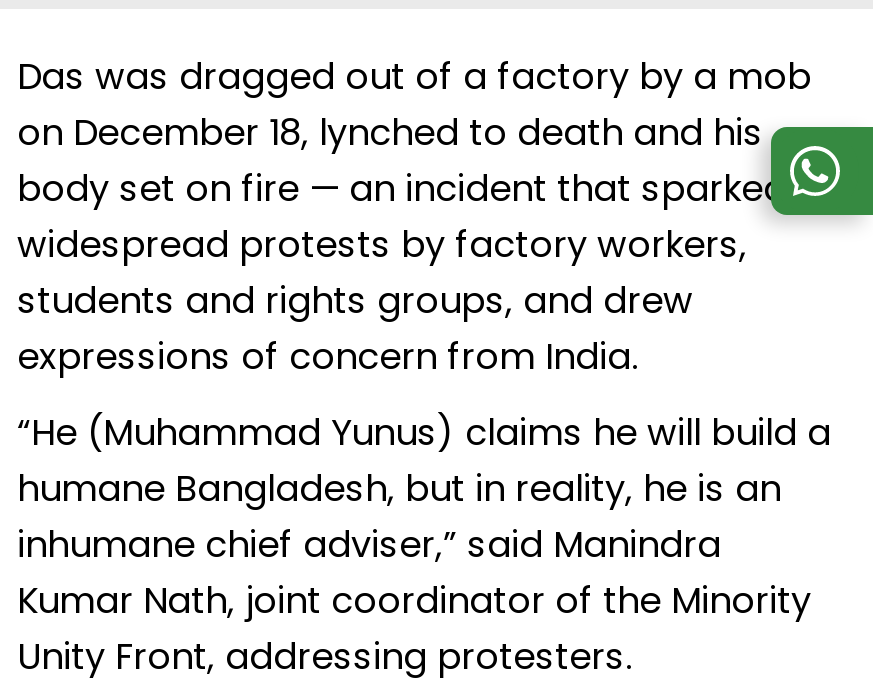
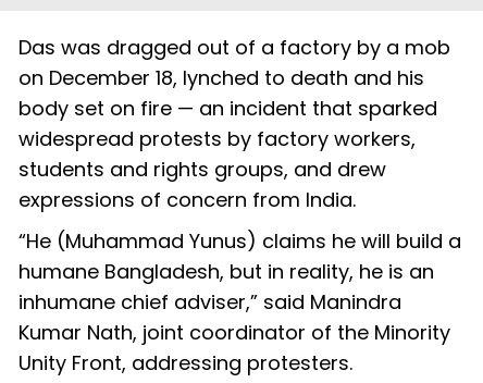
[769,125,867,225] [image] -> none

